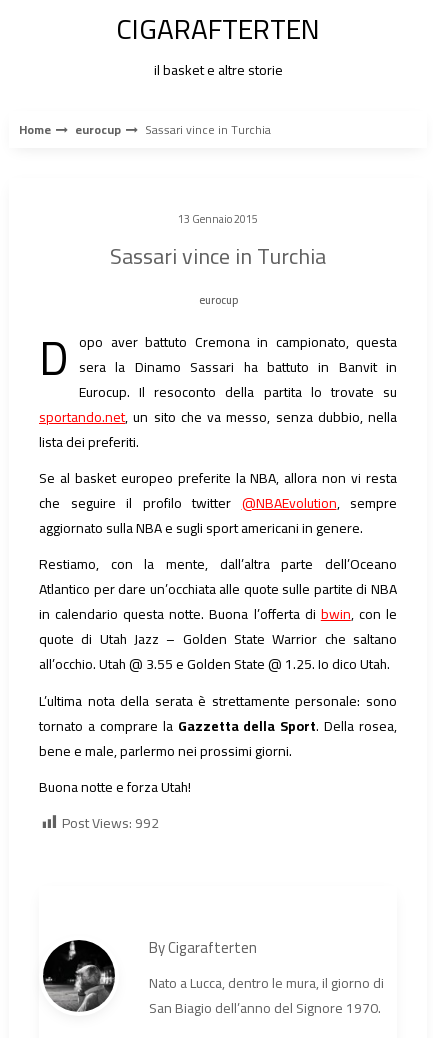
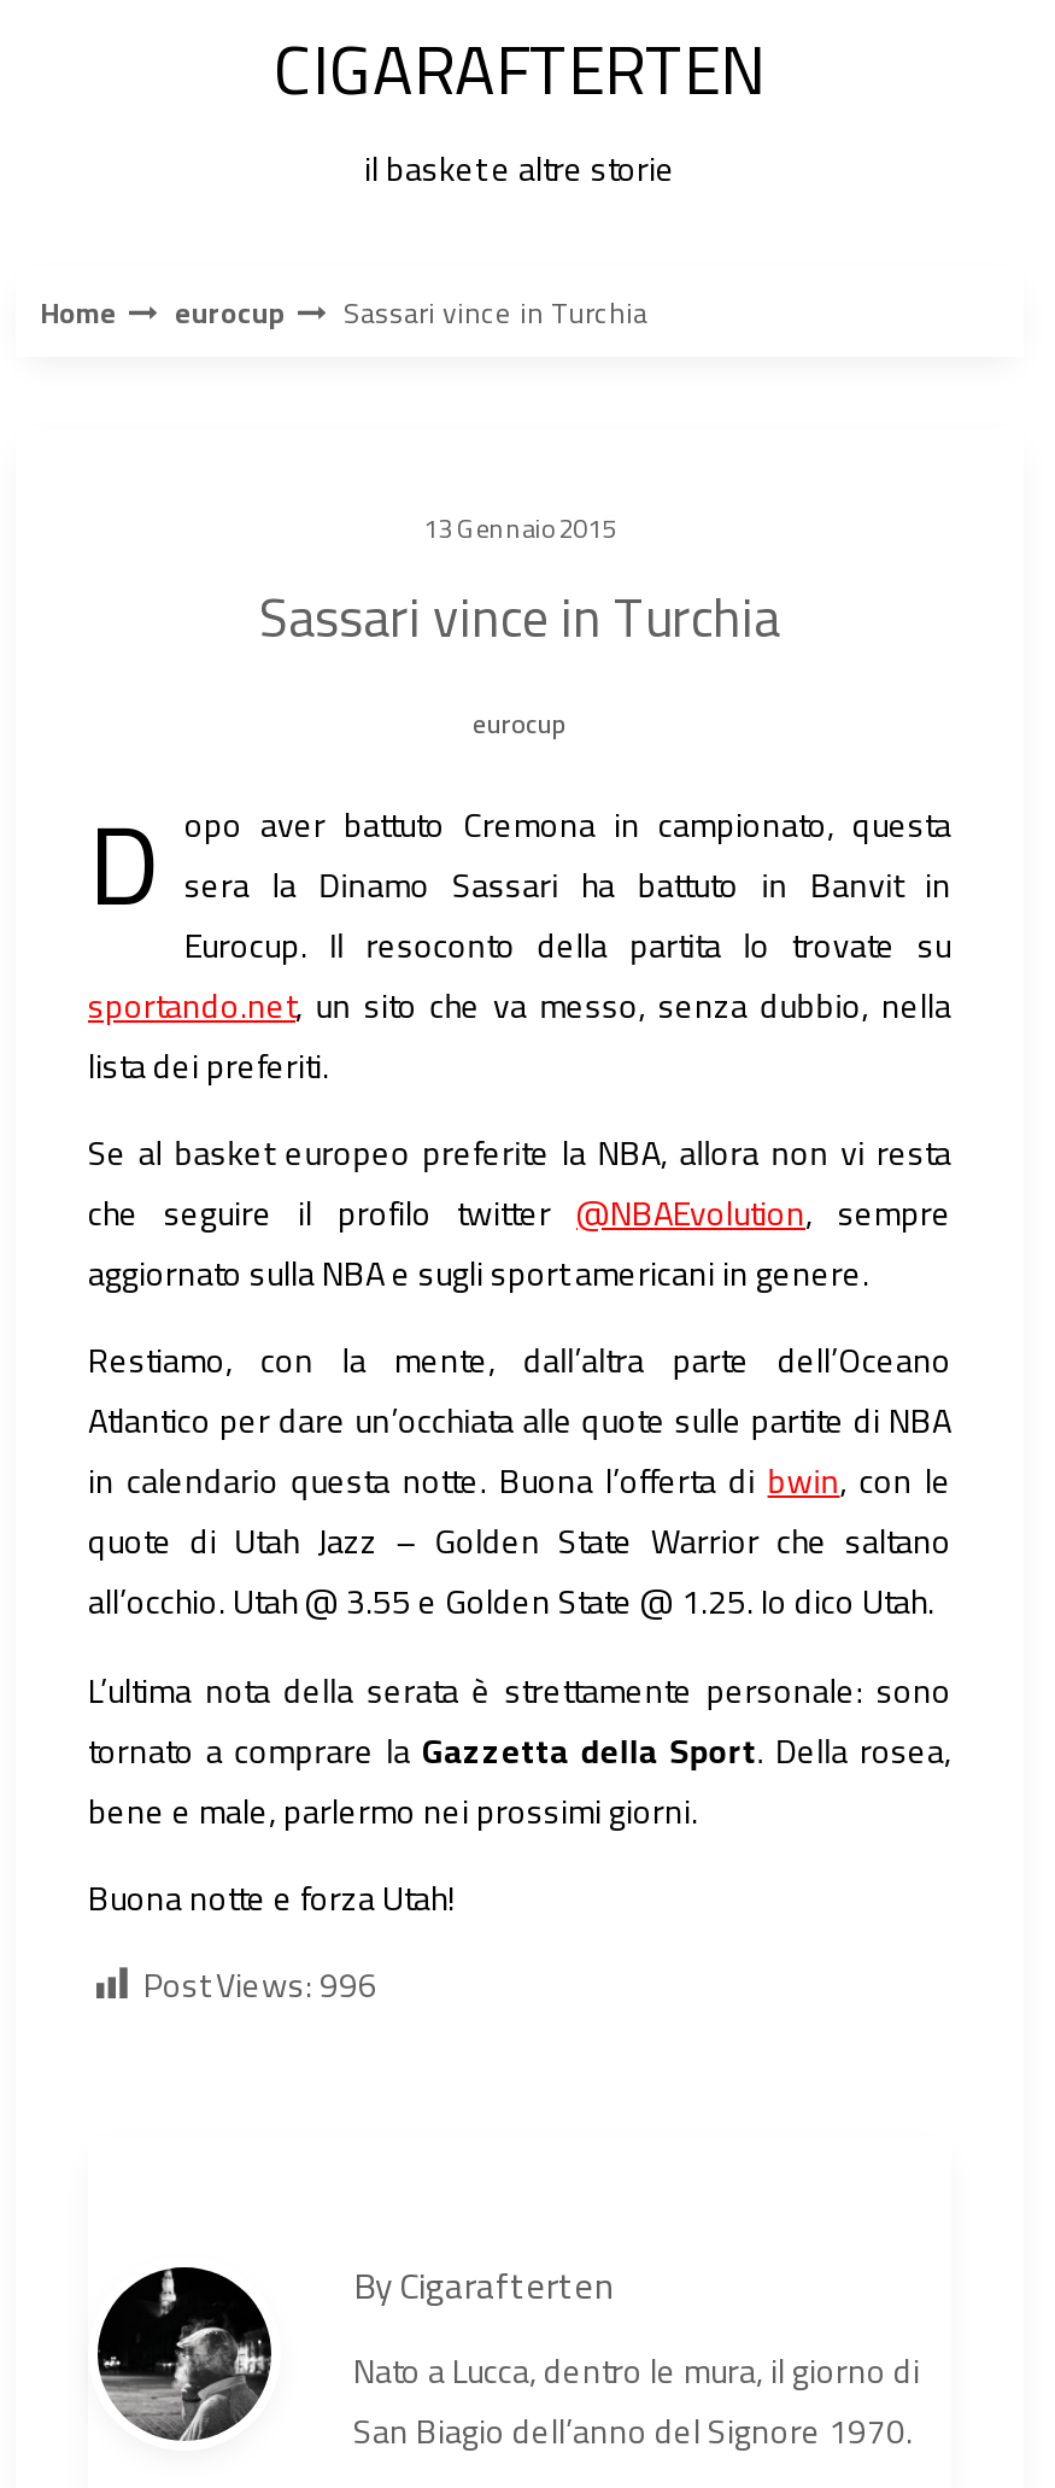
[62,810,159,836] Post Views: 992 -> [143,1953,377,2016] Post Views: 996

